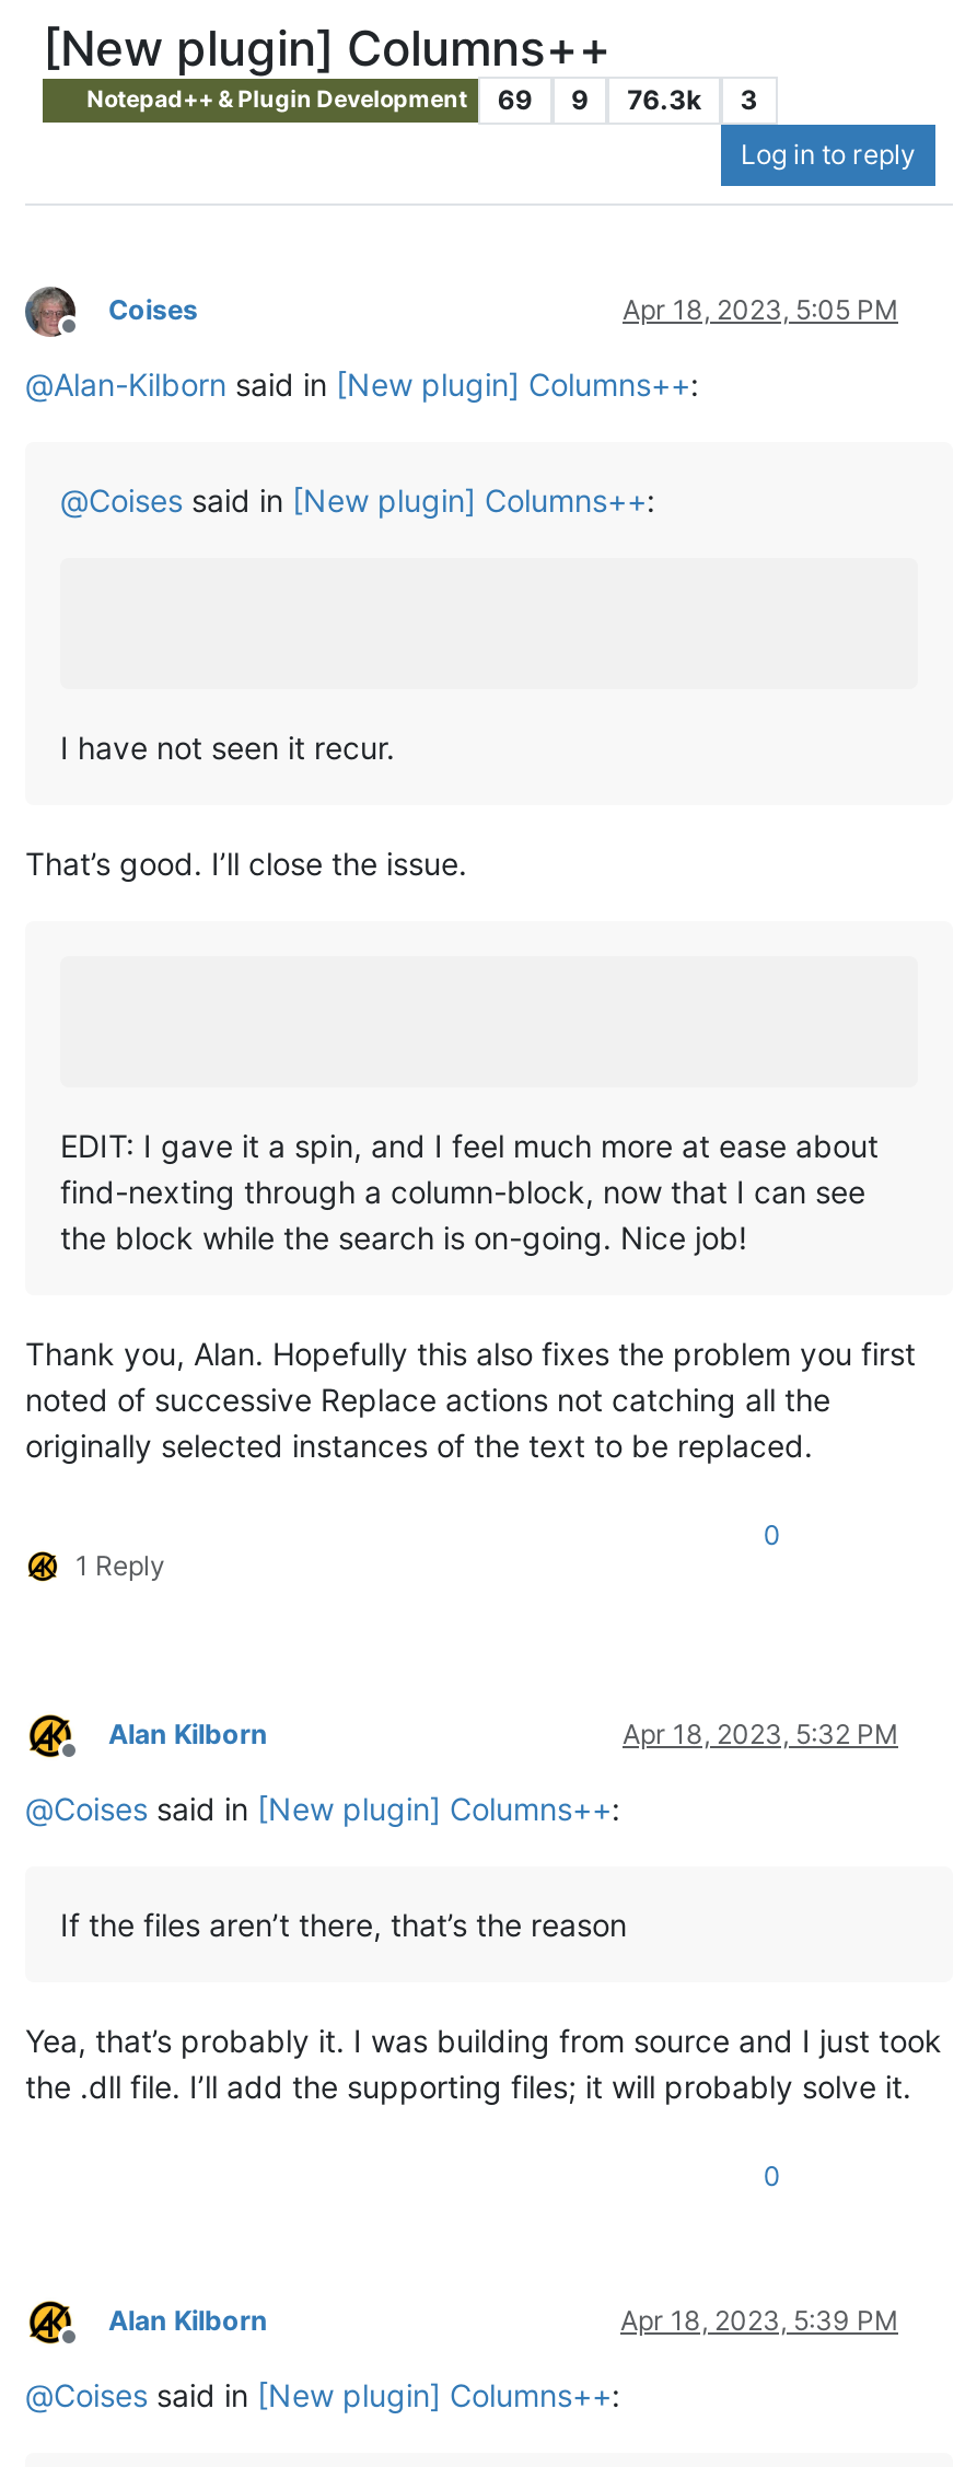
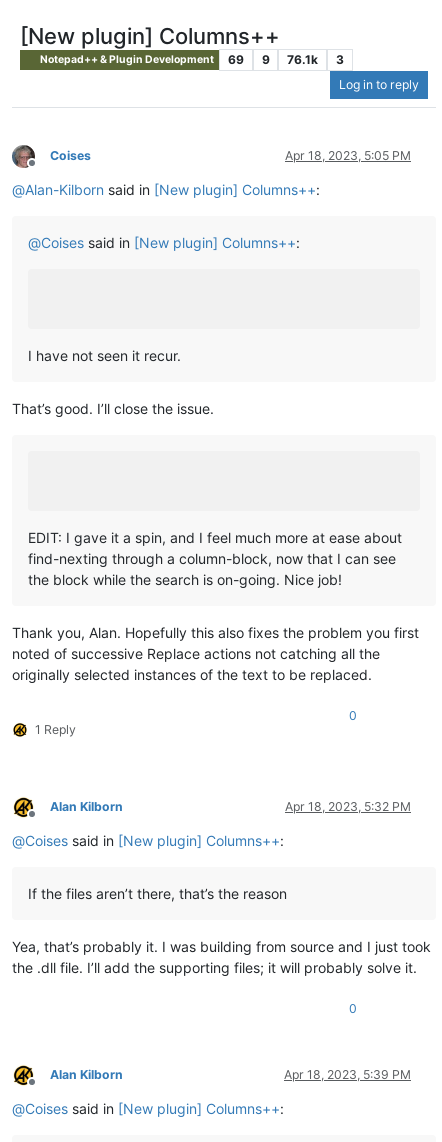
[82,83,758,116] Notepad++ & Plugin Development 69 9 76.3k 3 -> [38,52,344,67] Notepad++ & Plugin Development 69 9 76.1k 3

